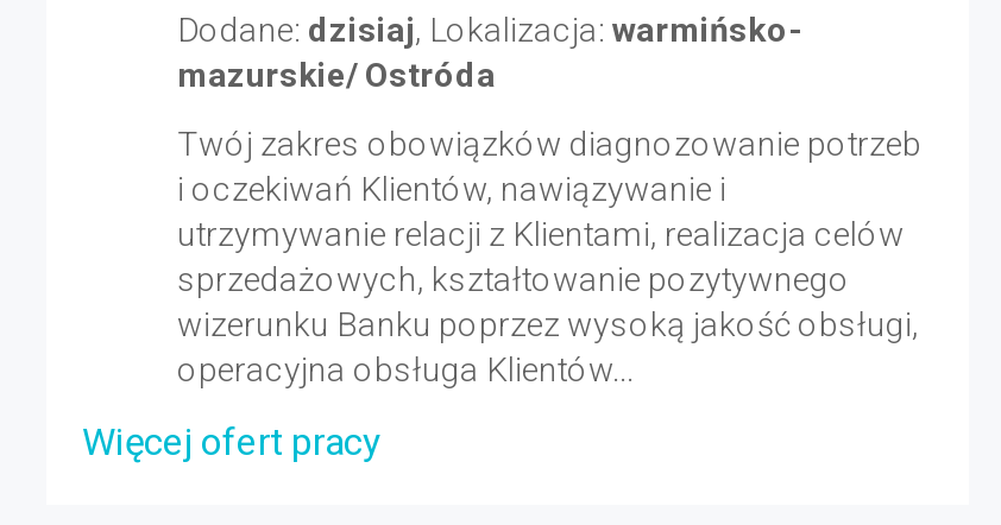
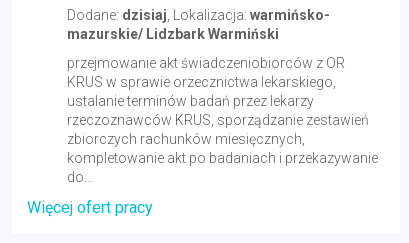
[177,56,496,94] mazurskie/ Ostróda -> [67,26,279,42] mazurskie/ Lidzbark Warmiński
[177,125,921,388] Twój zakres obowiązków diagnozowanie potrzeb | i oczekiwań Klientów, nawiązywanie i | utrzymywanie relacji z Klientami, realizacja celów | sprzedażowych, kształtowanie pozytywnego | wizerunku Banku poprzez wysoką jakość obsługi, | operacyjna obsługa Klientów... -> [67,55,378,185] przejmowanie akt świadczeniobiorców z OR | KRUS w sprawie orzecznictwa lekarskiego, | ustalanie terminów badań przez lekarzy | rzeczoznawców KRUS, sporządzanie zestawień | zbiorczych rachunków miesięcznych, | kompletowanie akt po badaniach i przekazywanie | do...

